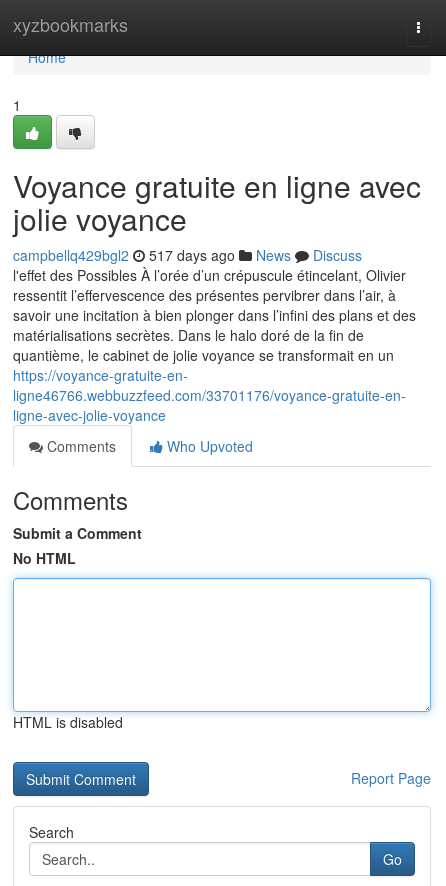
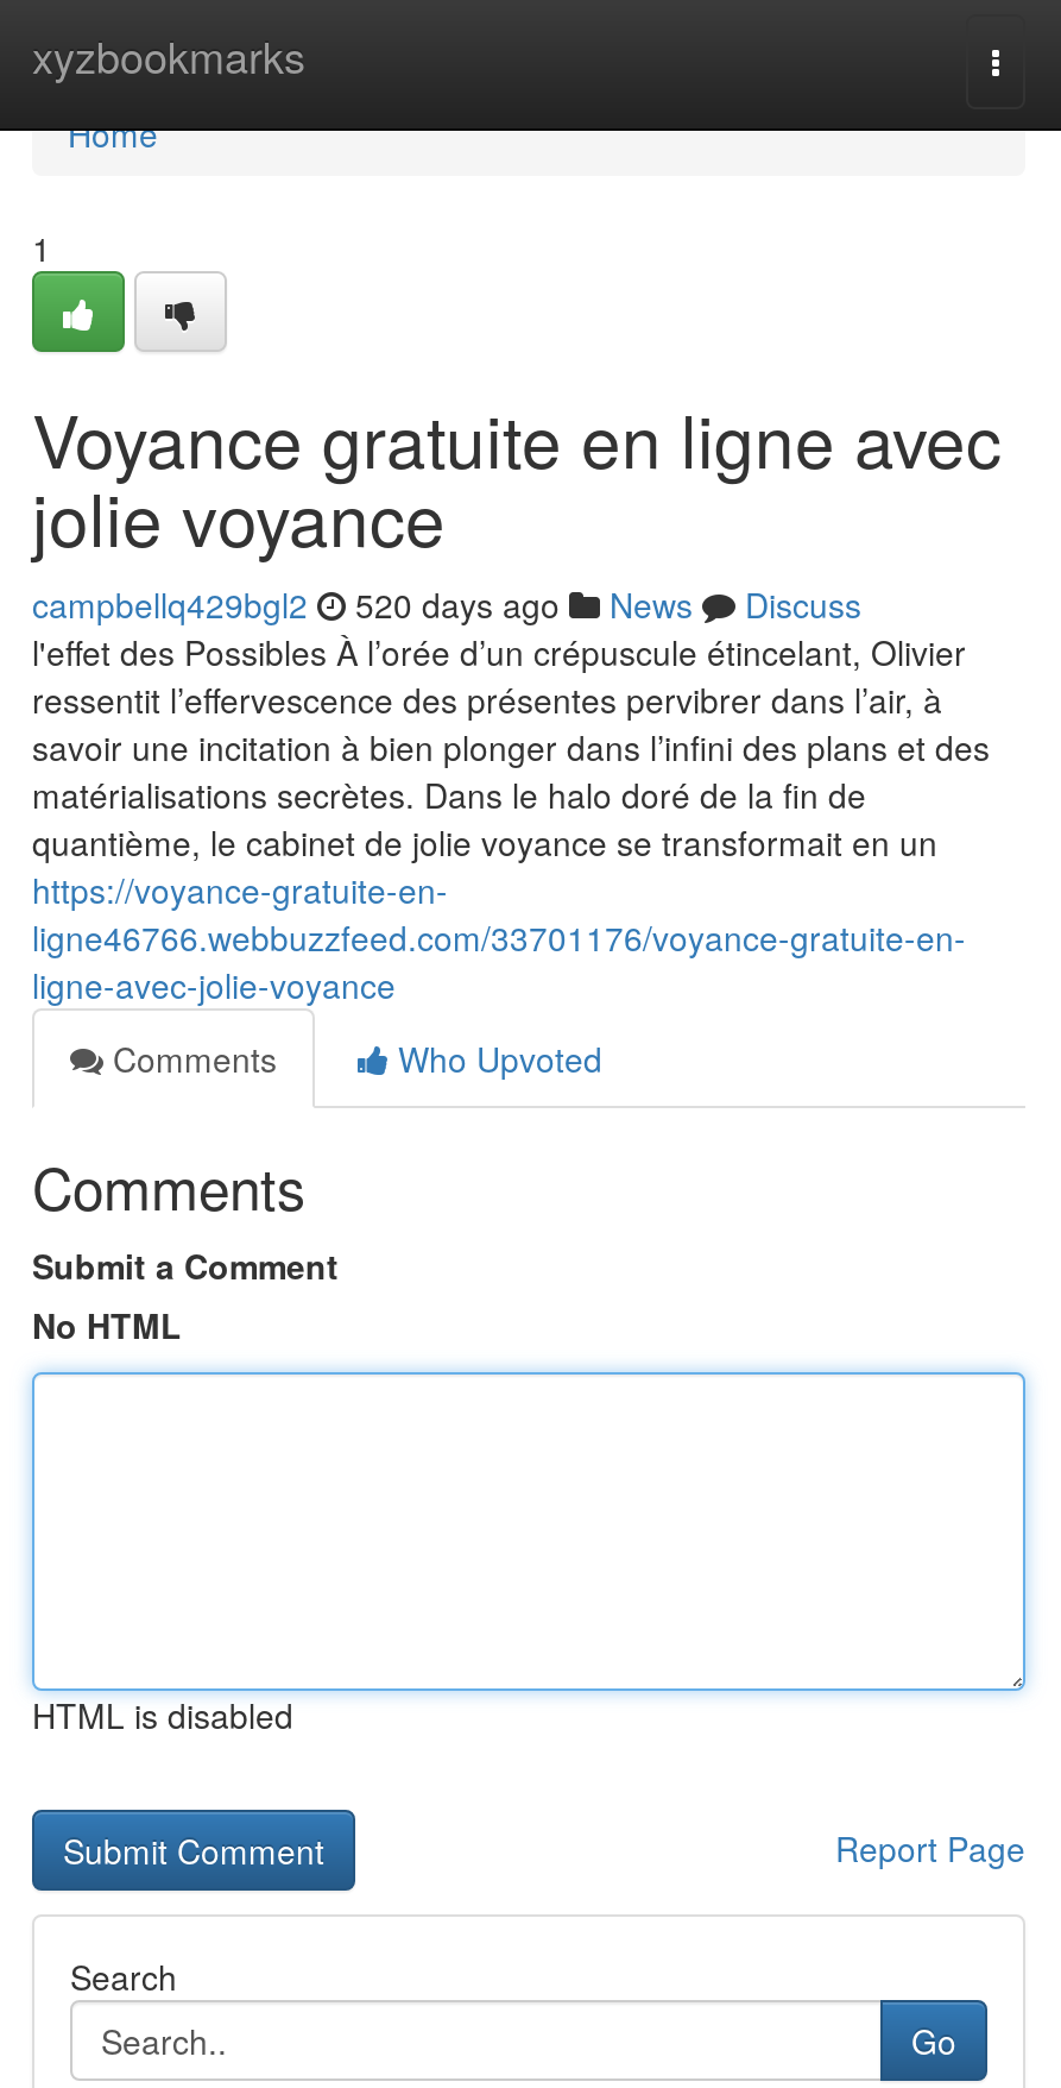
[13,245,362,265] campbellq429bgl2 517 days ago News Discuss -> [32,580,861,628] campbellq429bgl2 520 days ago News Discuss

